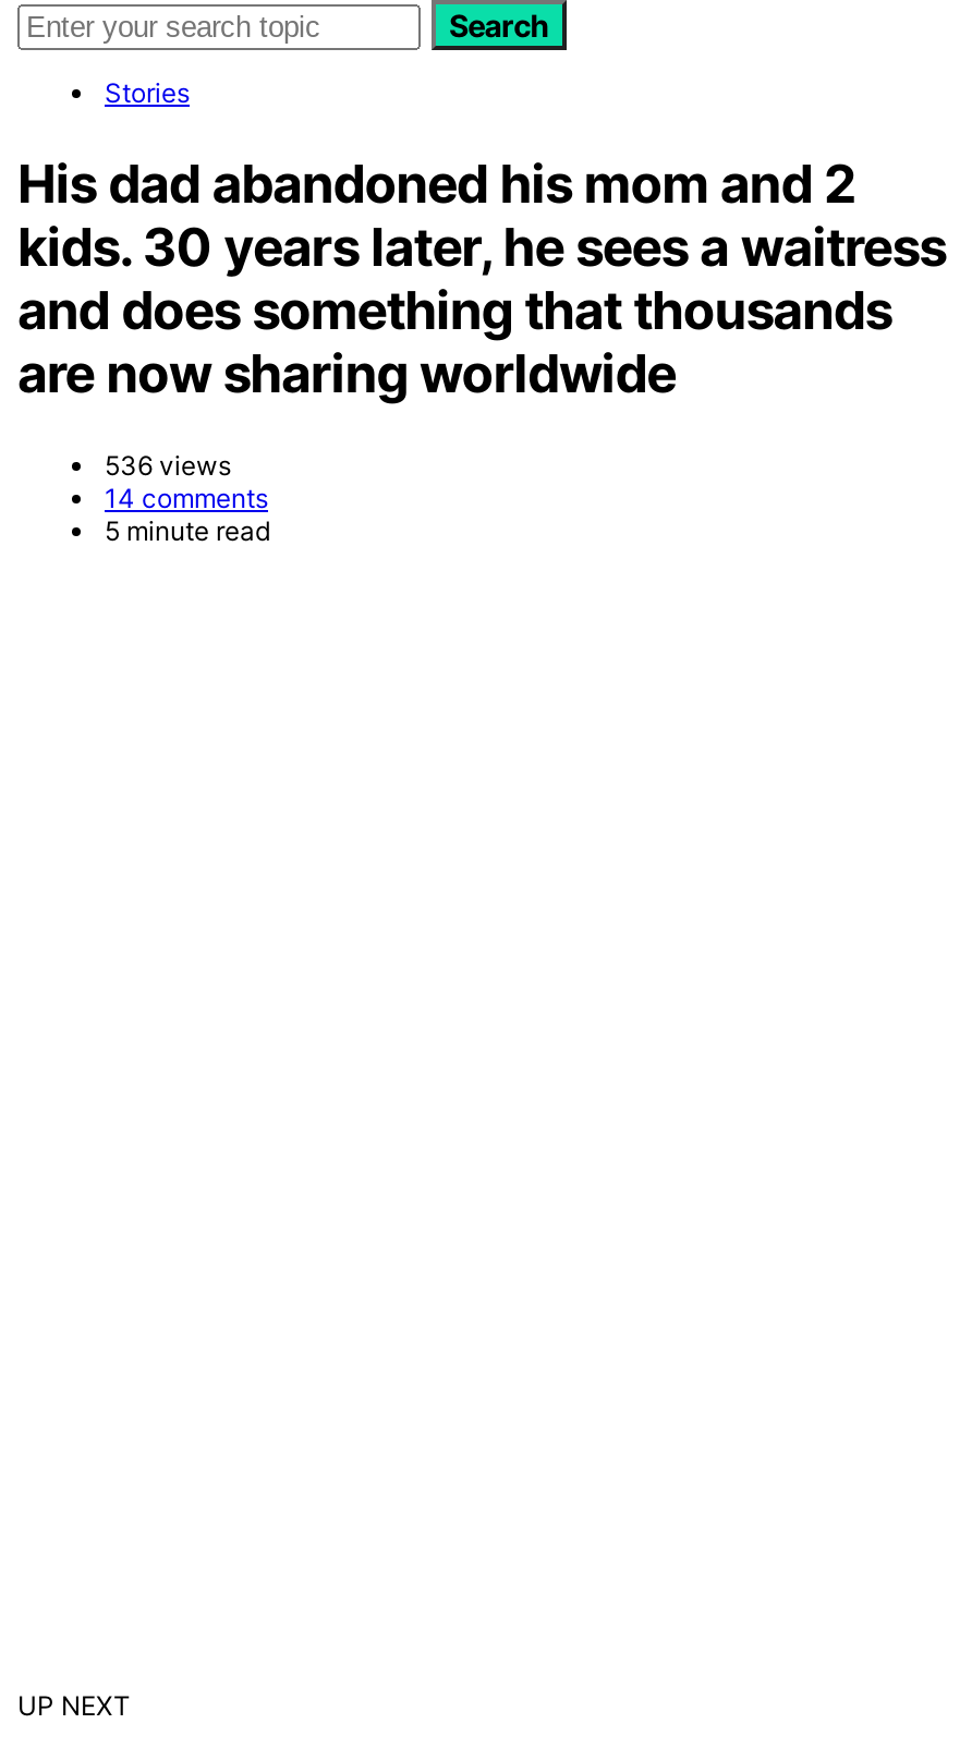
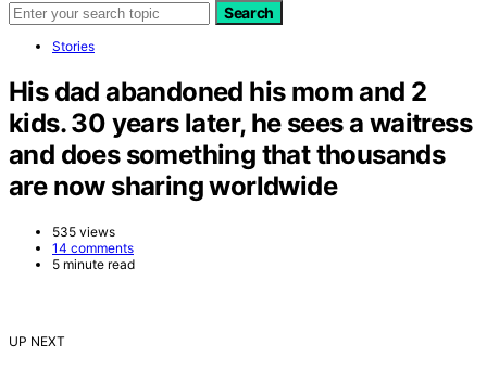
[105,449,231,481] 536 views -> [52,223,115,240] 535 views

